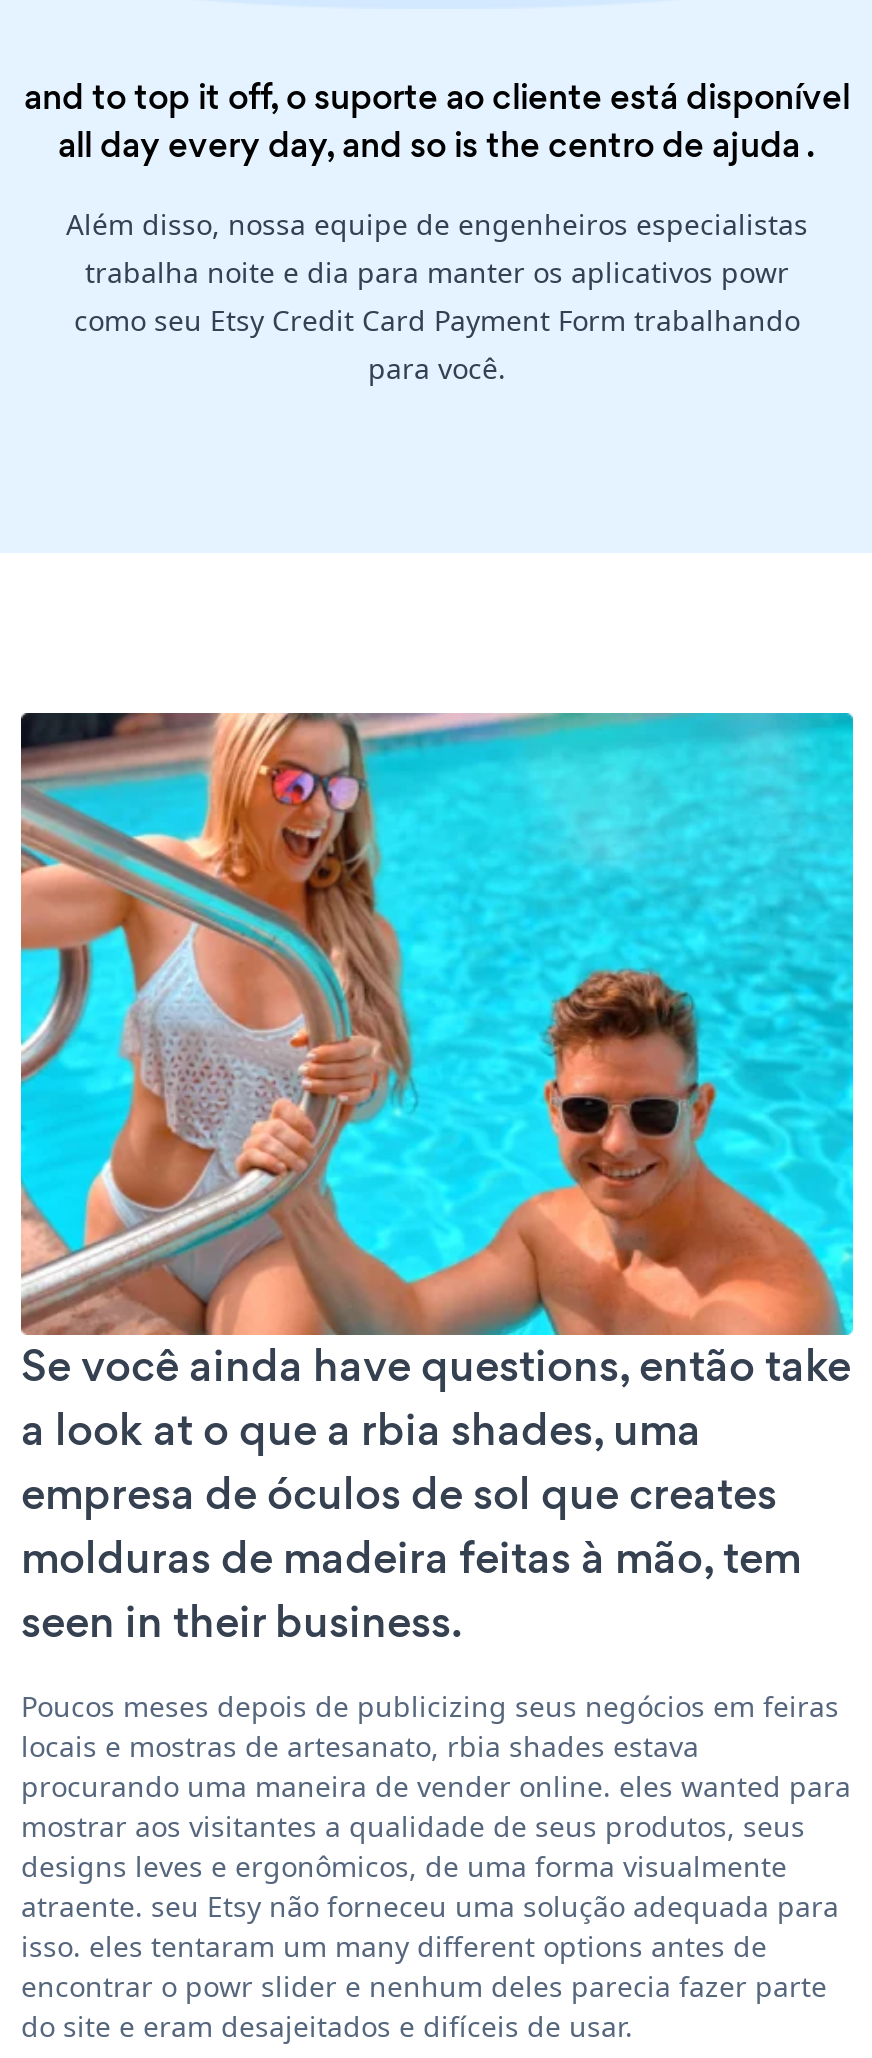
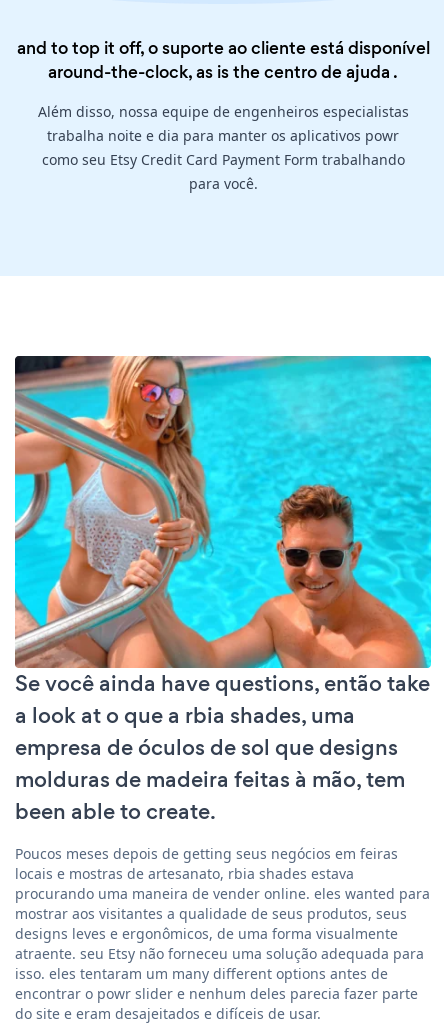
[58,121,816,169] all day every day, and so is the centro de ajuda. -> [48,60,398,84] around-the-clock, as is the centro de ajuda.
[21,1464,777,1526] empresa de óculos de sol que creates -> [15,732,398,763] empresa de óculos de sol que designs
[21,1592,463,1654] seen in their business. -> [15,796,216,827] been able to create.
[21,1688,839,1726] Poucos meses depois de publicizing seus negócios em feiras -> [15,844,398,863] Poucos meses depois de getting seus negócios em feiras

